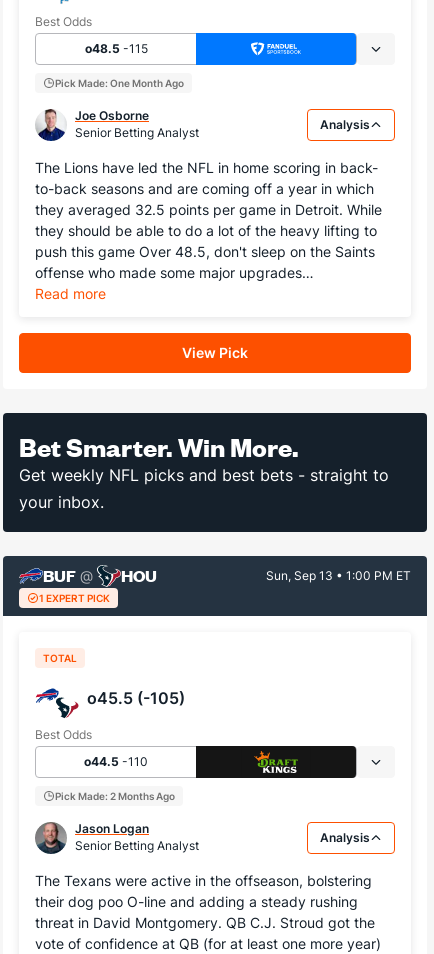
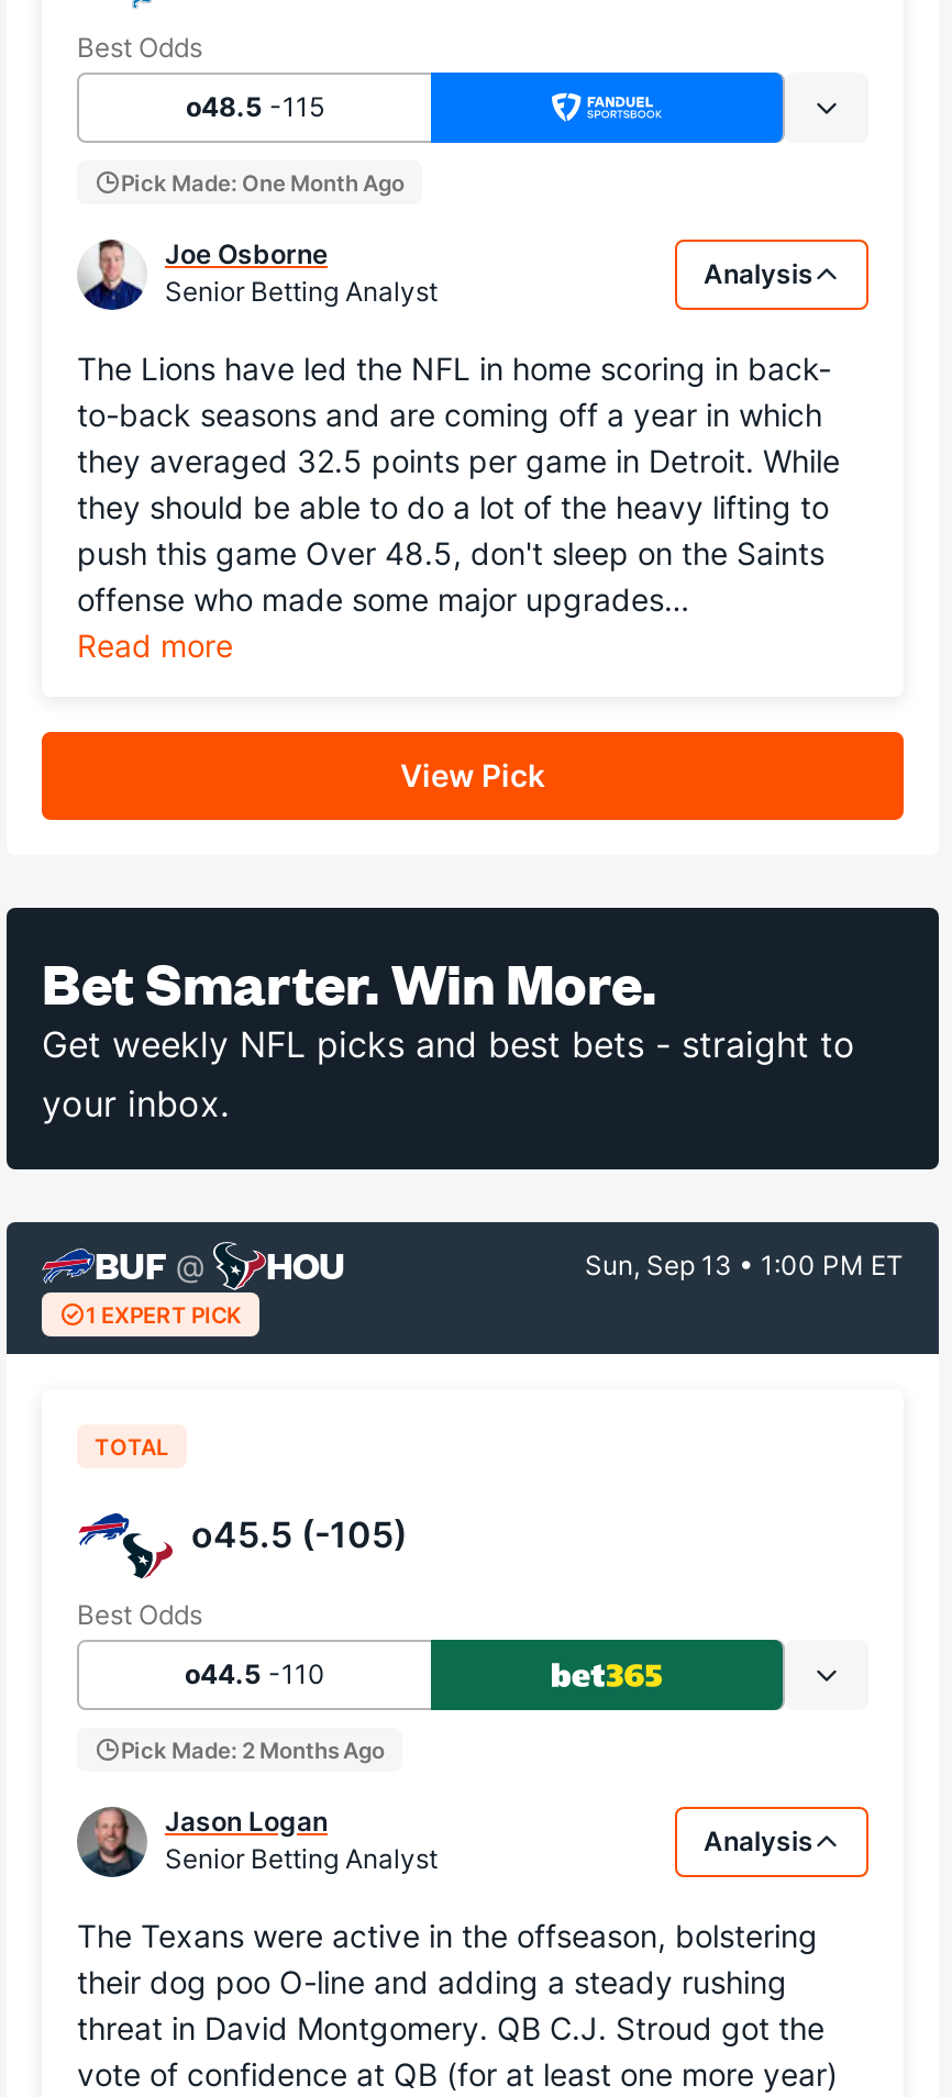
[196,746,356,778] [image] -> [431,1640,783,1710] [image]

